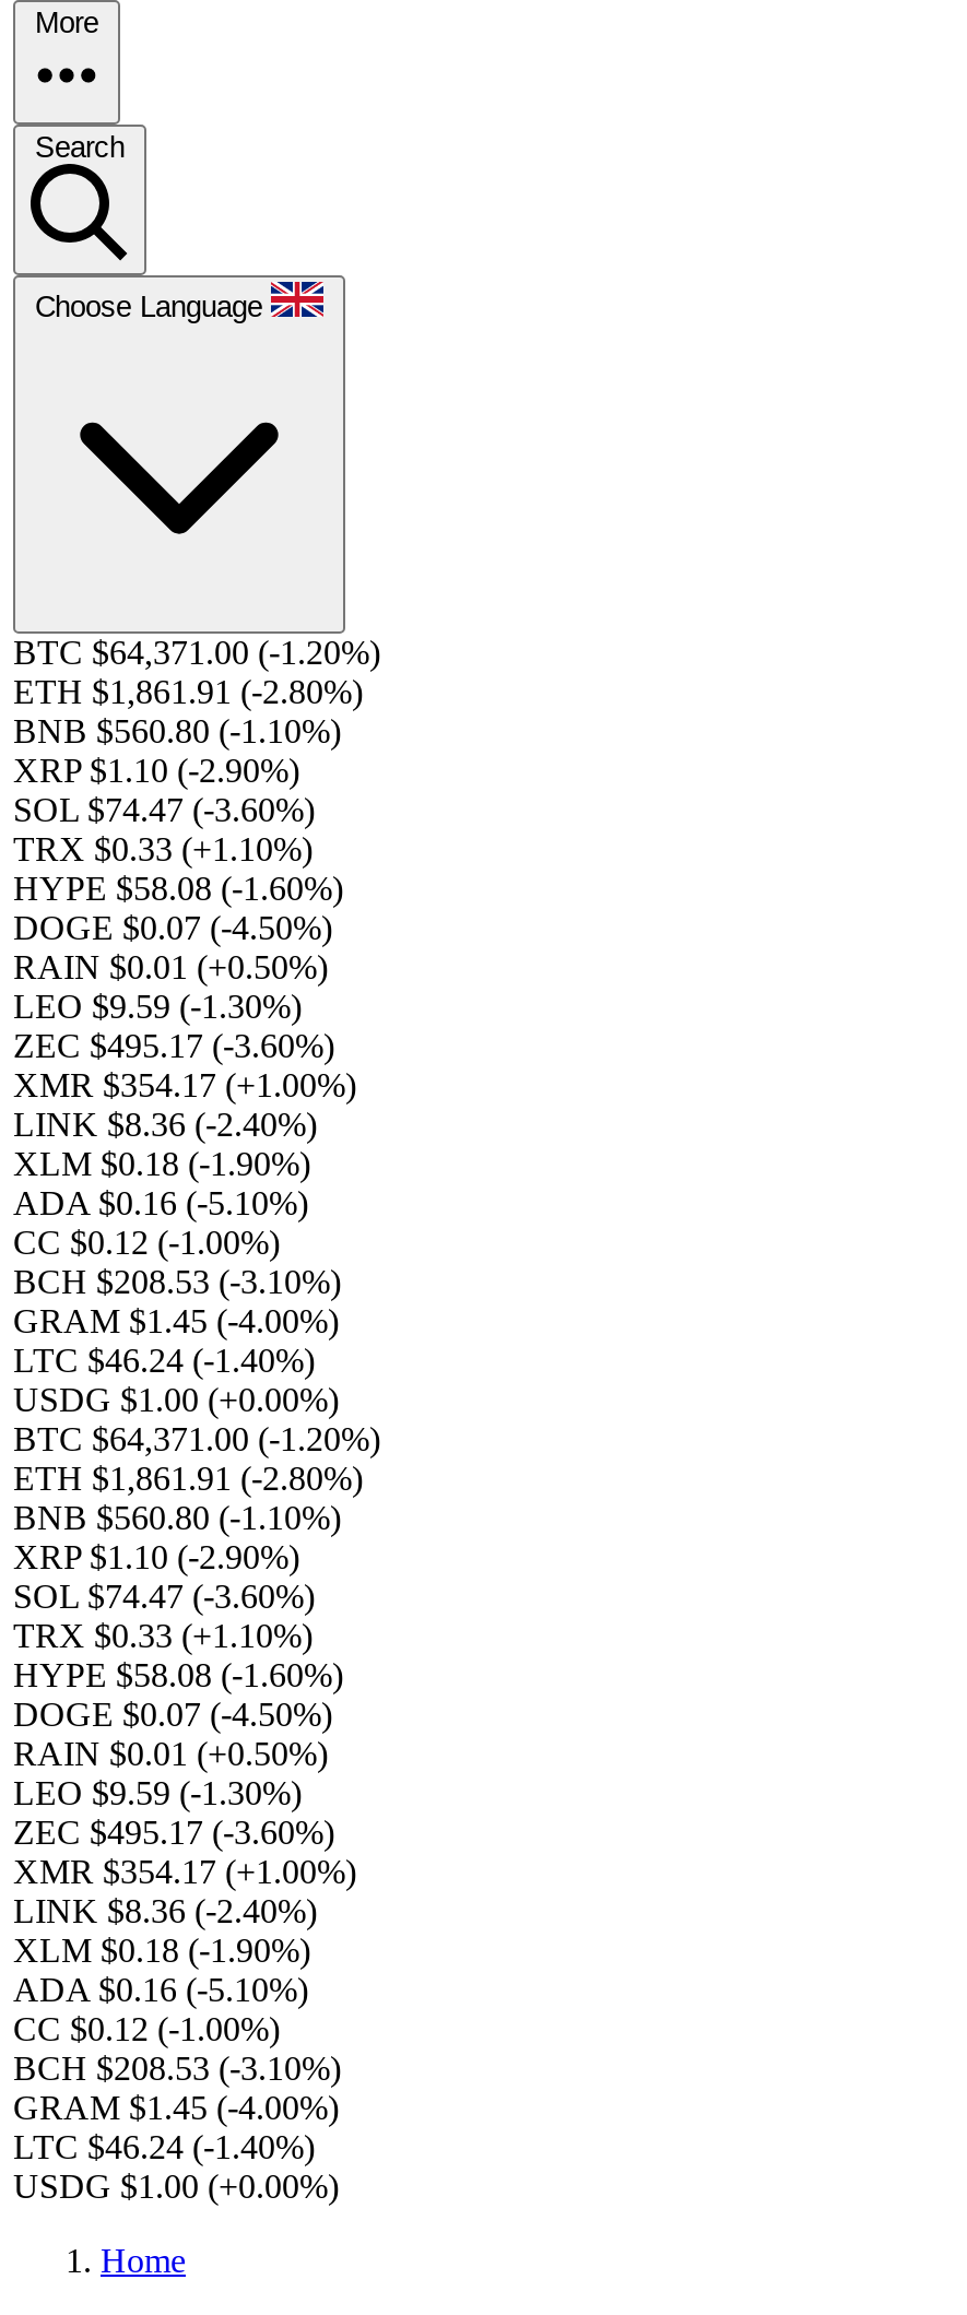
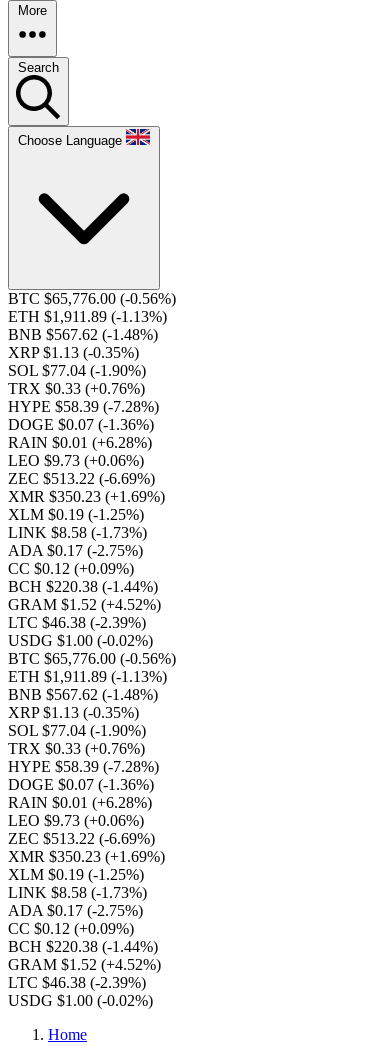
[13,634,380,2205] BTC $64,371.00(-1.20%) | ETH $1,861.91 (-2.80%) | BNB $560.80 (-1.10%) | XRP $1.10 (-2.90%) | SOL $74.47(-3.60%) | TRX $0.33 (+1.10%) | HYPE $58.08 (-1.60%) | DOGE $0.07 (-4.50%) | RAIN $0.01 (+0.50%) | LEO $9.59 (-1.30%) | ZEC $495.17 (-3.60%) | XMR $354.17(+1.00%) | LINK $8.36 (-2.40%) | XLM $0.18 (-1.90%) | ADA $0.16 (-5.10%) | CC $0.12 (-1.00%) | BCH $208.53 (-3.10%) | GRAM $1.45 (-4.00%) | LTC $46.24 (-1.40%) | USDG $1.00(+0.00%) | BTC $64,371.00 (-1.20%) | ETH $1,861.91 (-2.80%) | BNB $560.80 (-1.10%) | XRP $1.10 (-2.90%) | SOL $74.47(-3.60%) | TRX $0.33 (+1.10%) | HYPE $58.08 (-1.60%) | DOGE $0.07 (-4.50%) | RAIN $0.01 (+0.50%) | LEO $9.59 (-1.30%) | ZEC $495.17 (-3.60%) | XMR $354.17(+1.00%) | LINK $8.36 (-2.40%) | XLM $0.18 (-1.90%) | ADA $0.16 (-5.10%) | CC $0.12 (-1.00%) | BCH $208.53 (-3.10%) | GRAM $1.45 (-4.00%) | LTC $46.24 (-1.40%) | USDG $1.00(+0.00%) -> [8,290,176,1009] BTC $65,776.00(-0.56%) | ETH $1,911.89 (-1.13%) | BNB $567.62 (-1.48%) | XRP $1.13 (-0.35%) | SOL $77.04(-1.90%) | TRX $0.33 (+0.76%) | HYPE $58.39 (-7.28%) | DOGE $0.07 (-1.36%) | RAIN $0.01 (+6.28%) | LEO $9.73 (+0.06%) | ZEC $513.22 (-6.69%) | XMR $350.23(+1.69%) | XLM $0.19 (-1.25%) | LINK $8.58 (-1.73%) | ADA $0.17 (-2.75%) | CC $0.12 (+0.09%) | BCH $220.38 (-1.44%) | GRAM $1.52 (+4.52%) | LTC $46.38 (-2.39%) | USDG $1.00(-0.02%) | BTC $65,776.00 (-0.56%) | ETH $1,911.89 (-1.13%) | BNB $567.62 (-1.48%) | XRP $1.13 (-0.35%) | SOL $77.04(-1.90%) | TRX $0.33 (+0.76%) | HYPE $58.39 (-7.28%) | DOGE $0.07 (-1.36%) | RAIN $0.01 (+6.28%) | LEO $9.73 (+0.06%) | ZEC $513.22 (-6.69%) | XMR $350.23(+1.69%) | XLM $0.19 (-1.25%) | LINK $8.58 (-1.73%) | ADA $0.17 (-2.75%) | CC $0.12 (+0.09%) | BCH $220.38 (-1.44%) | GRAM $1.52 (+4.52%) | LTC $46.38 (-2.39%) | USDG $1.00(-0.02%)

